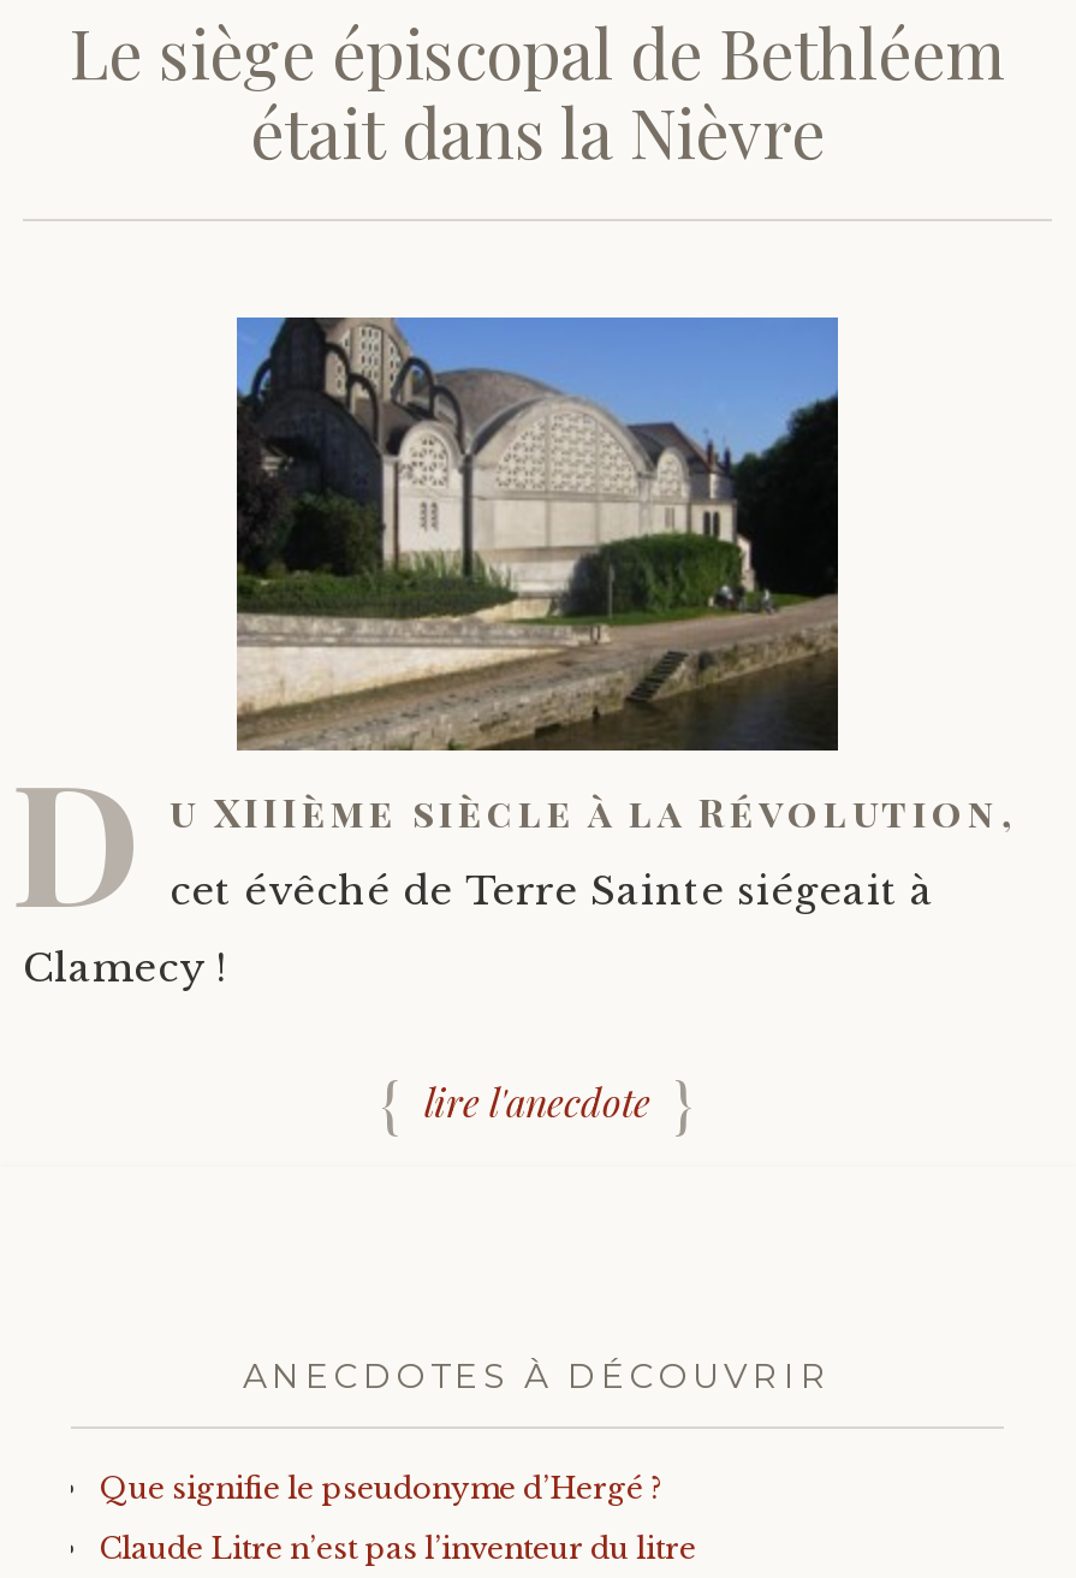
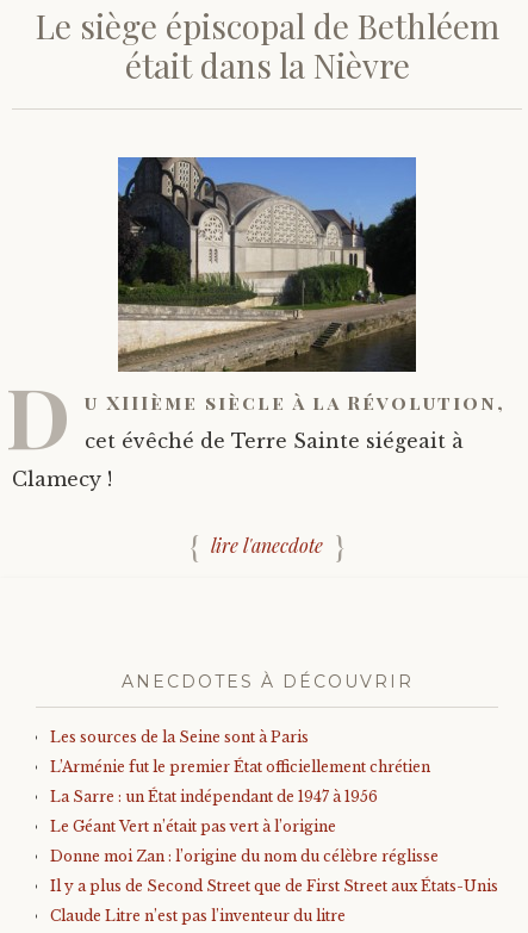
[100,1470,662,1506] Que signifie le pseudonyme d’Hergé ? -> [50,728,498,895] Les sources de la Seine sont à Paris | L’Arménie fut le premier État officiellement chrétien | La Sarre : un État indépendant de 1947 à 1956 | Le Géant Vert n’était pas vert à l’origine | Donne moi Zan : l’origine du nom du célèbre réglisse | Il y a plus de Second Street que de First Street aux États-Unis

